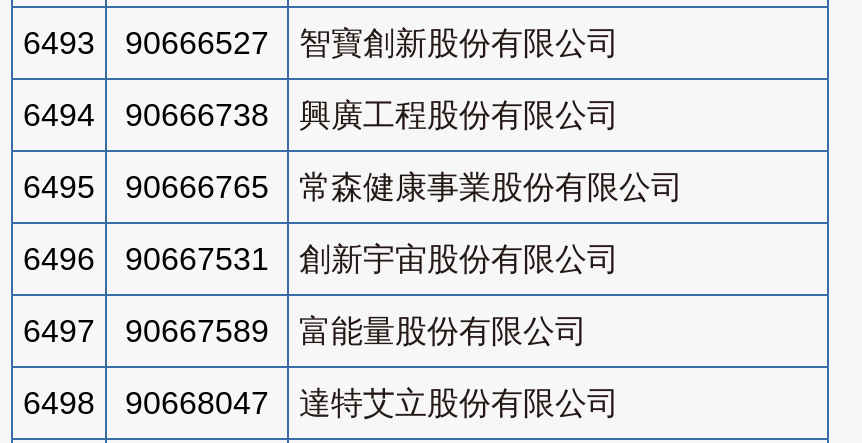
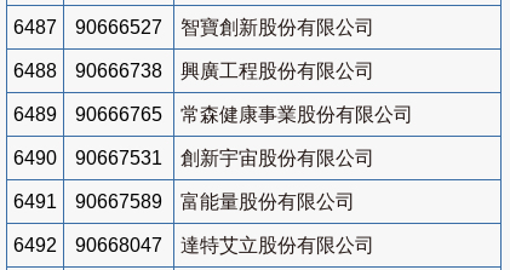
[23,26,619,60] 6493 90666527 智寶創新股份有限公司 -> [13,17,374,37] 6487 90666527 智寶創新股份有限公司
[23,98,619,132] 6494 90666738 興廣工程股份有限公司 -> [13,60,374,81] 6488 90666738 興廣工程股份有限公司
[23,170,683,204] 6495 90666765 常森健康事業股份有限公司 -> [13,104,413,125] 6489 90666765 常森健康事業股份有限公司
[23,242,619,276] 6496 90667531 創新宇宙股份有限公司 -> [13,148,374,168] 6490 90667531 創新宇宙股份有限公司
[23,314,587,348] 6497 90667589 富能量股份有限公司 -> [13,191,355,212] 6491 90667589 富能量股份有限公司
[23,386,619,420] 6498 90668047 達特艾立股份有限公司 -> [13,235,374,255] 6492 90668047 達特艾立股份有限公司

